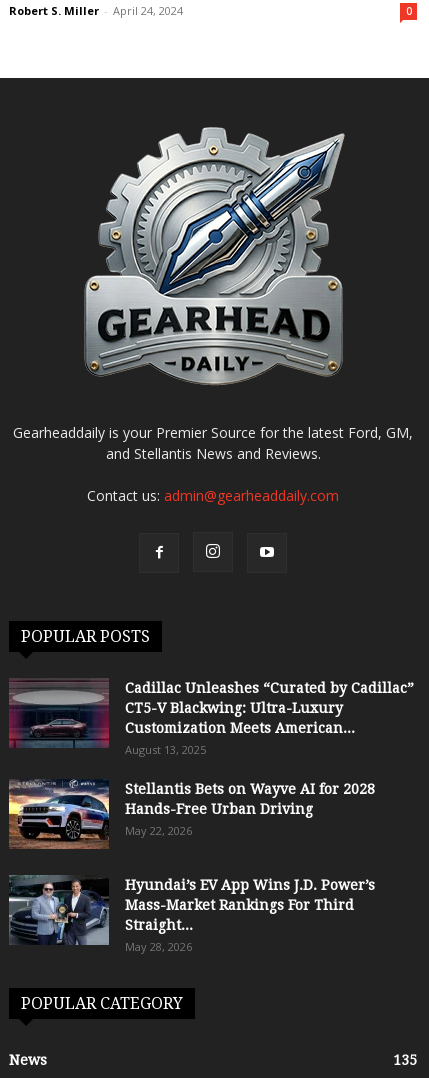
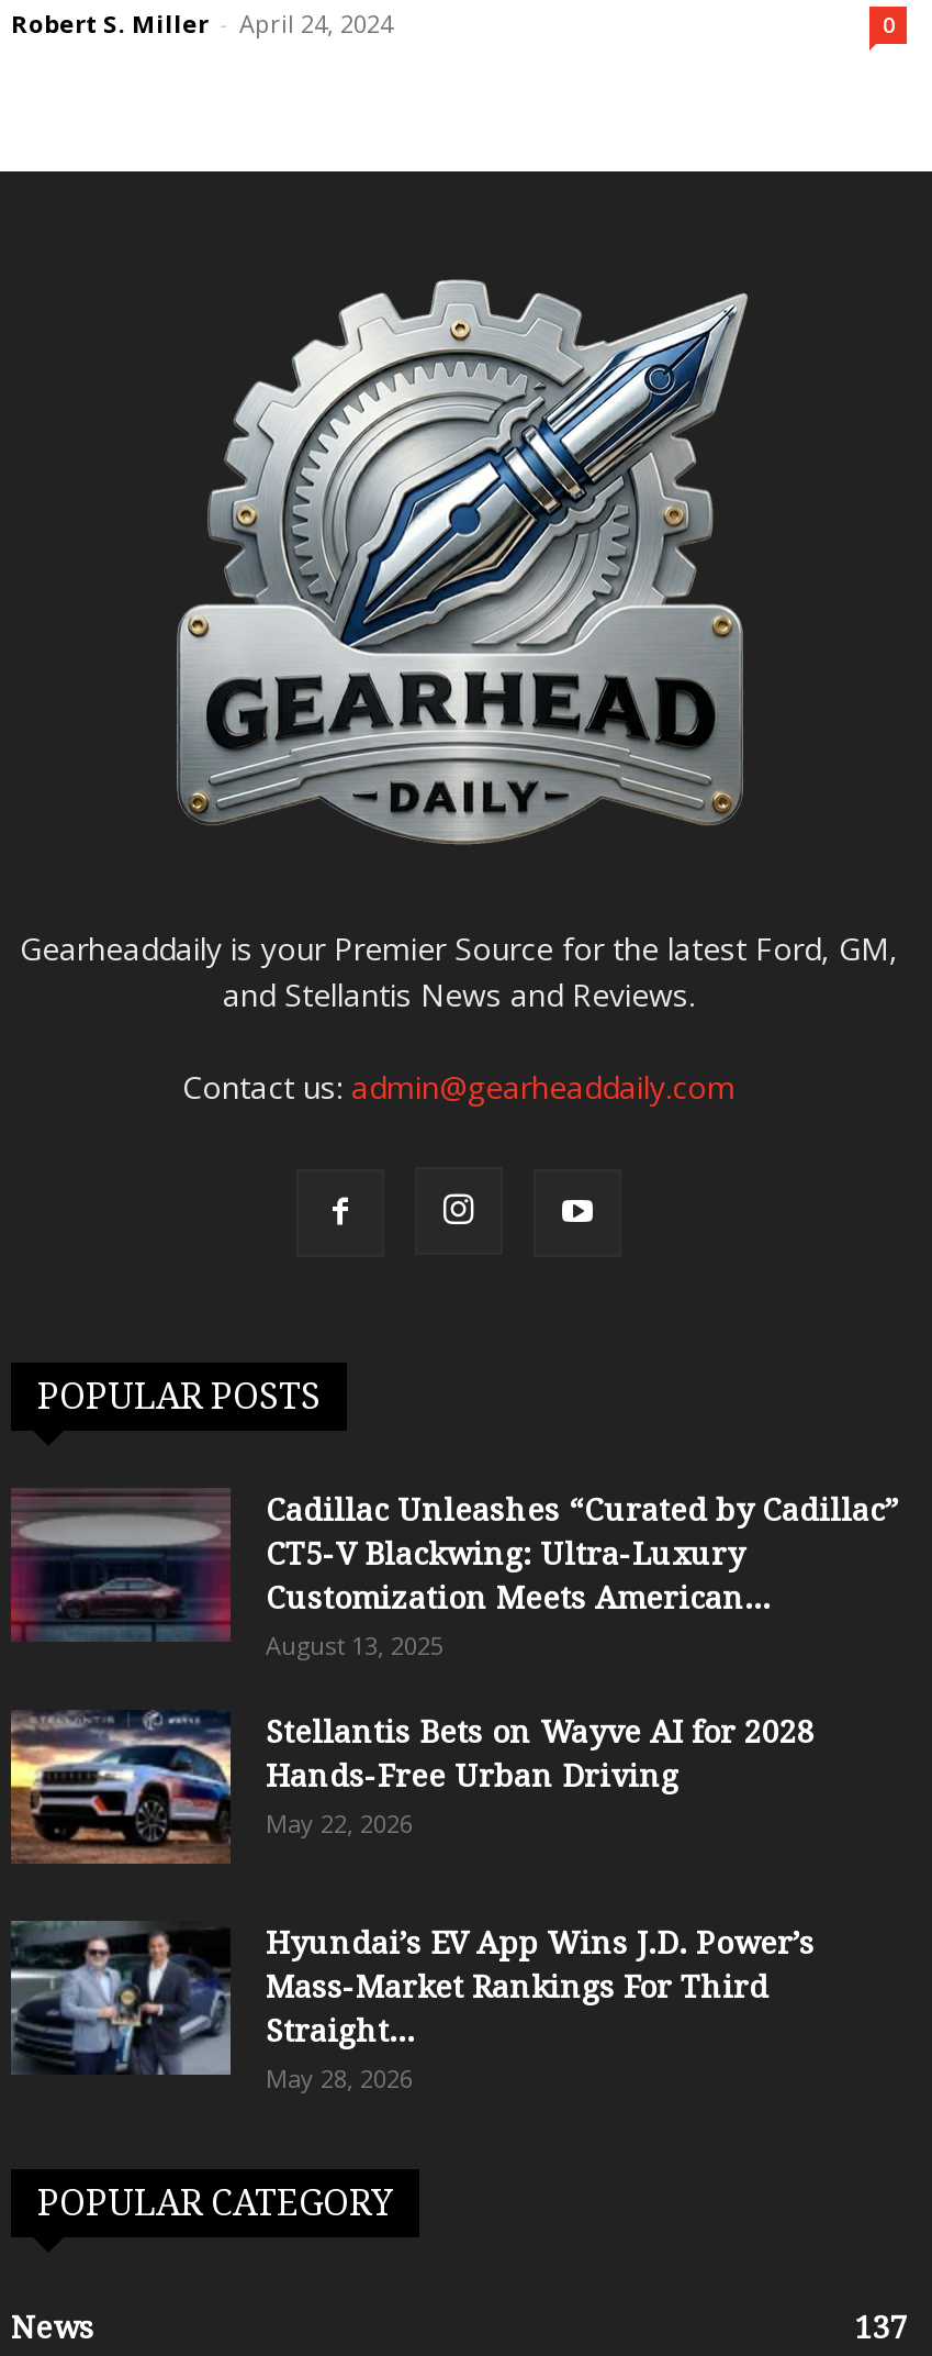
[393,1052,417,1068] 135 -> [854,2311,907,2346] 137

